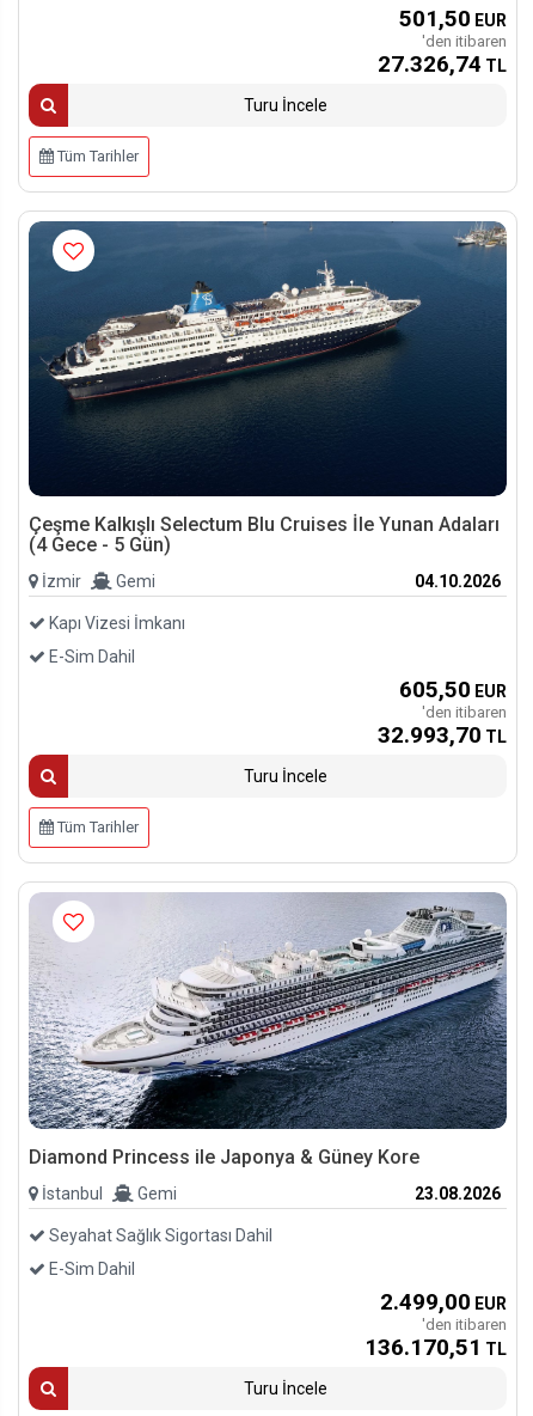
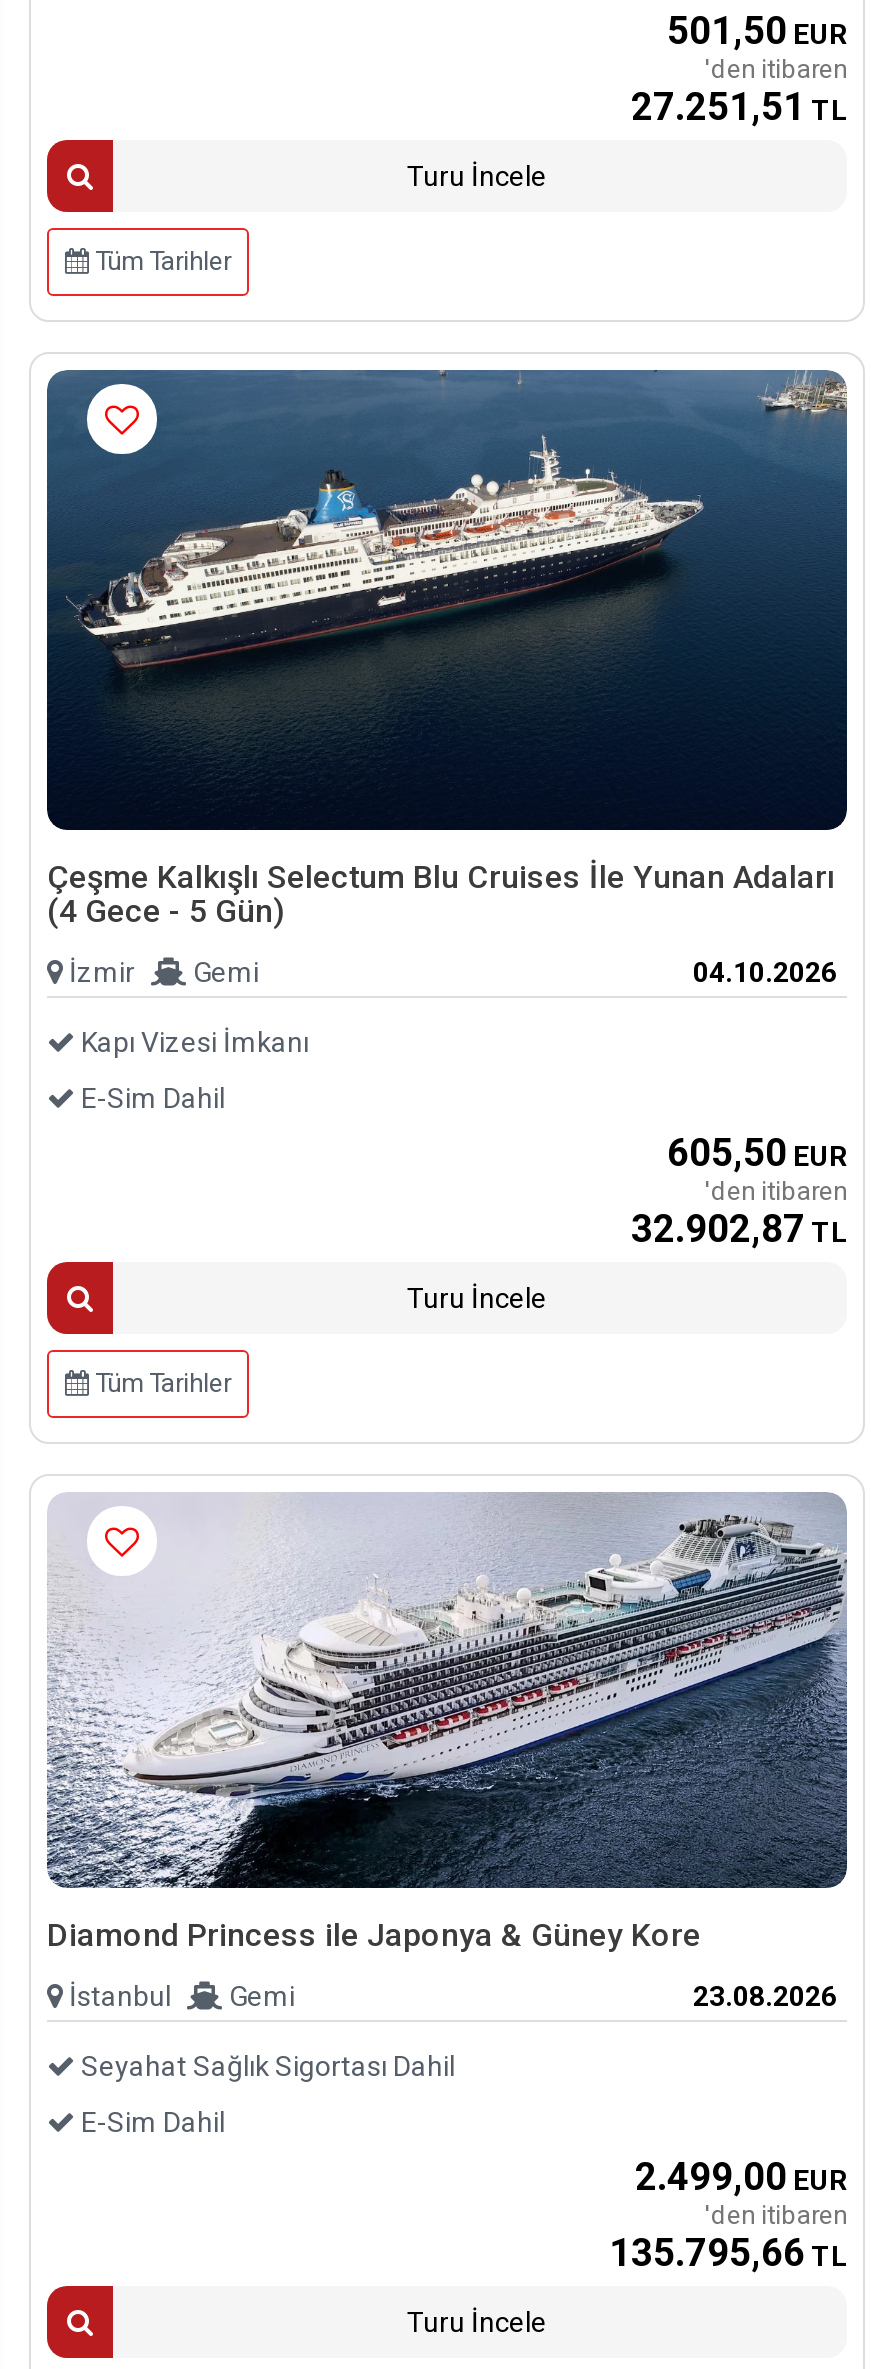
[378,50,507,78] 27.326,74 TL -> [631,84,847,130] 27.251,51 TL
[378,721,507,749] 32.993,70 TL -> [631,1206,847,1252] 32.902,87 TL
[364,1333,507,1361] 136.170,51 TL -> [609,2229,847,2275] 135.795,66 TL

